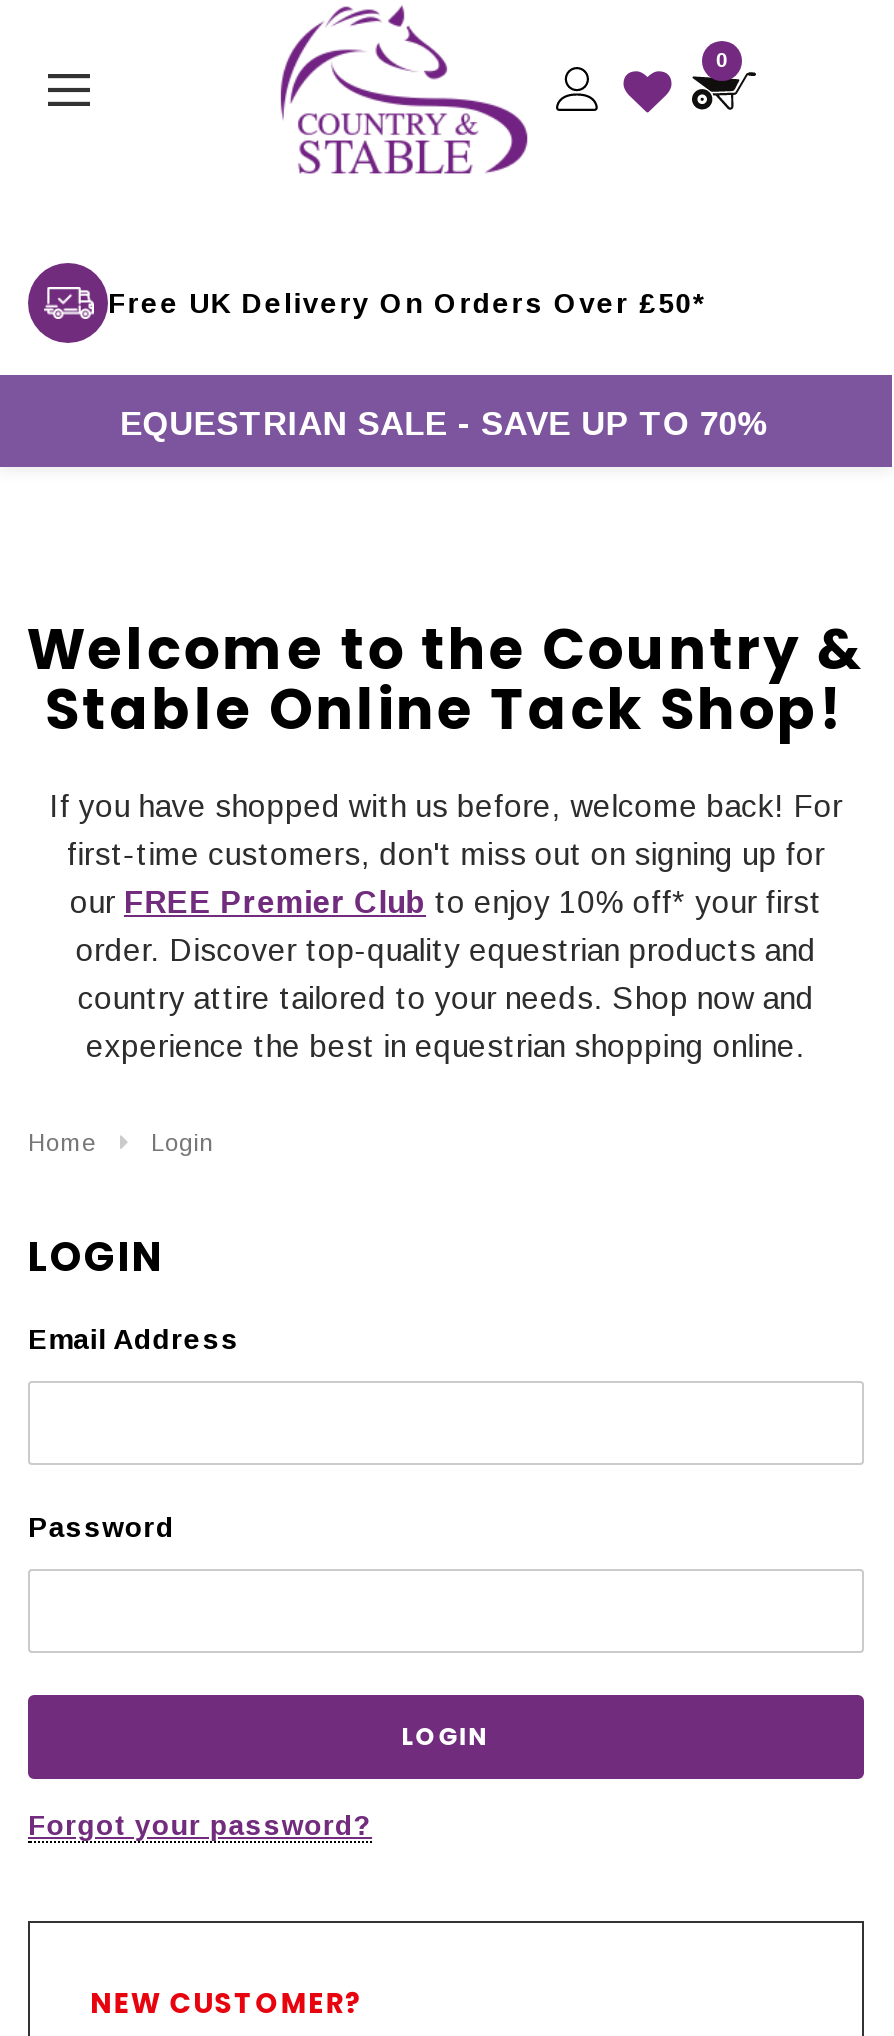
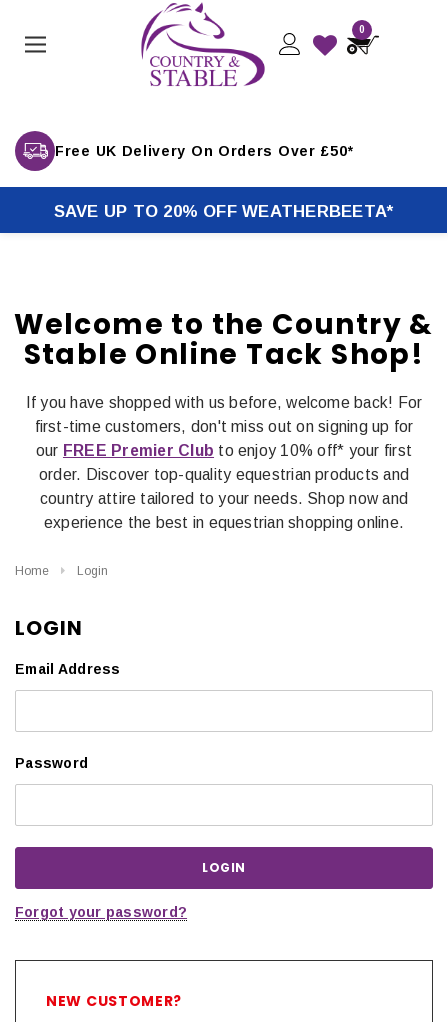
[120,405,770,443] EQUESTRIAN SALE - SAVE UP TO 70% -> [54,202,393,221] SAVE UP TO 20% OFF WEATHERBEETA*

